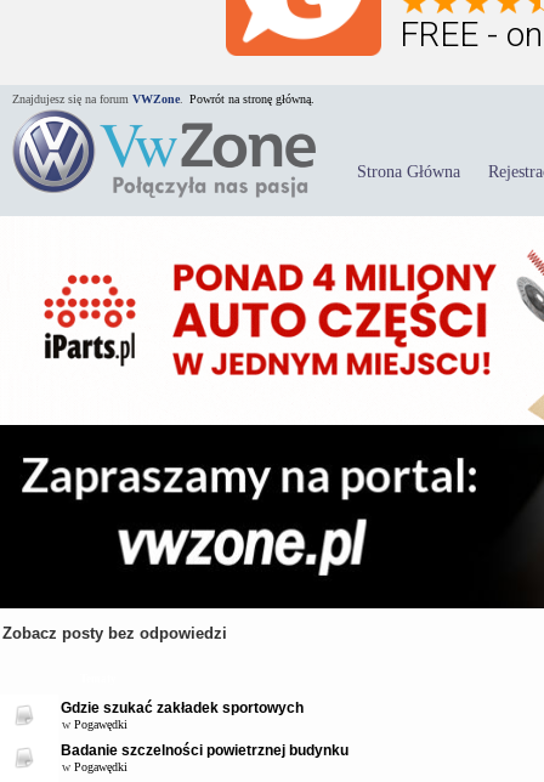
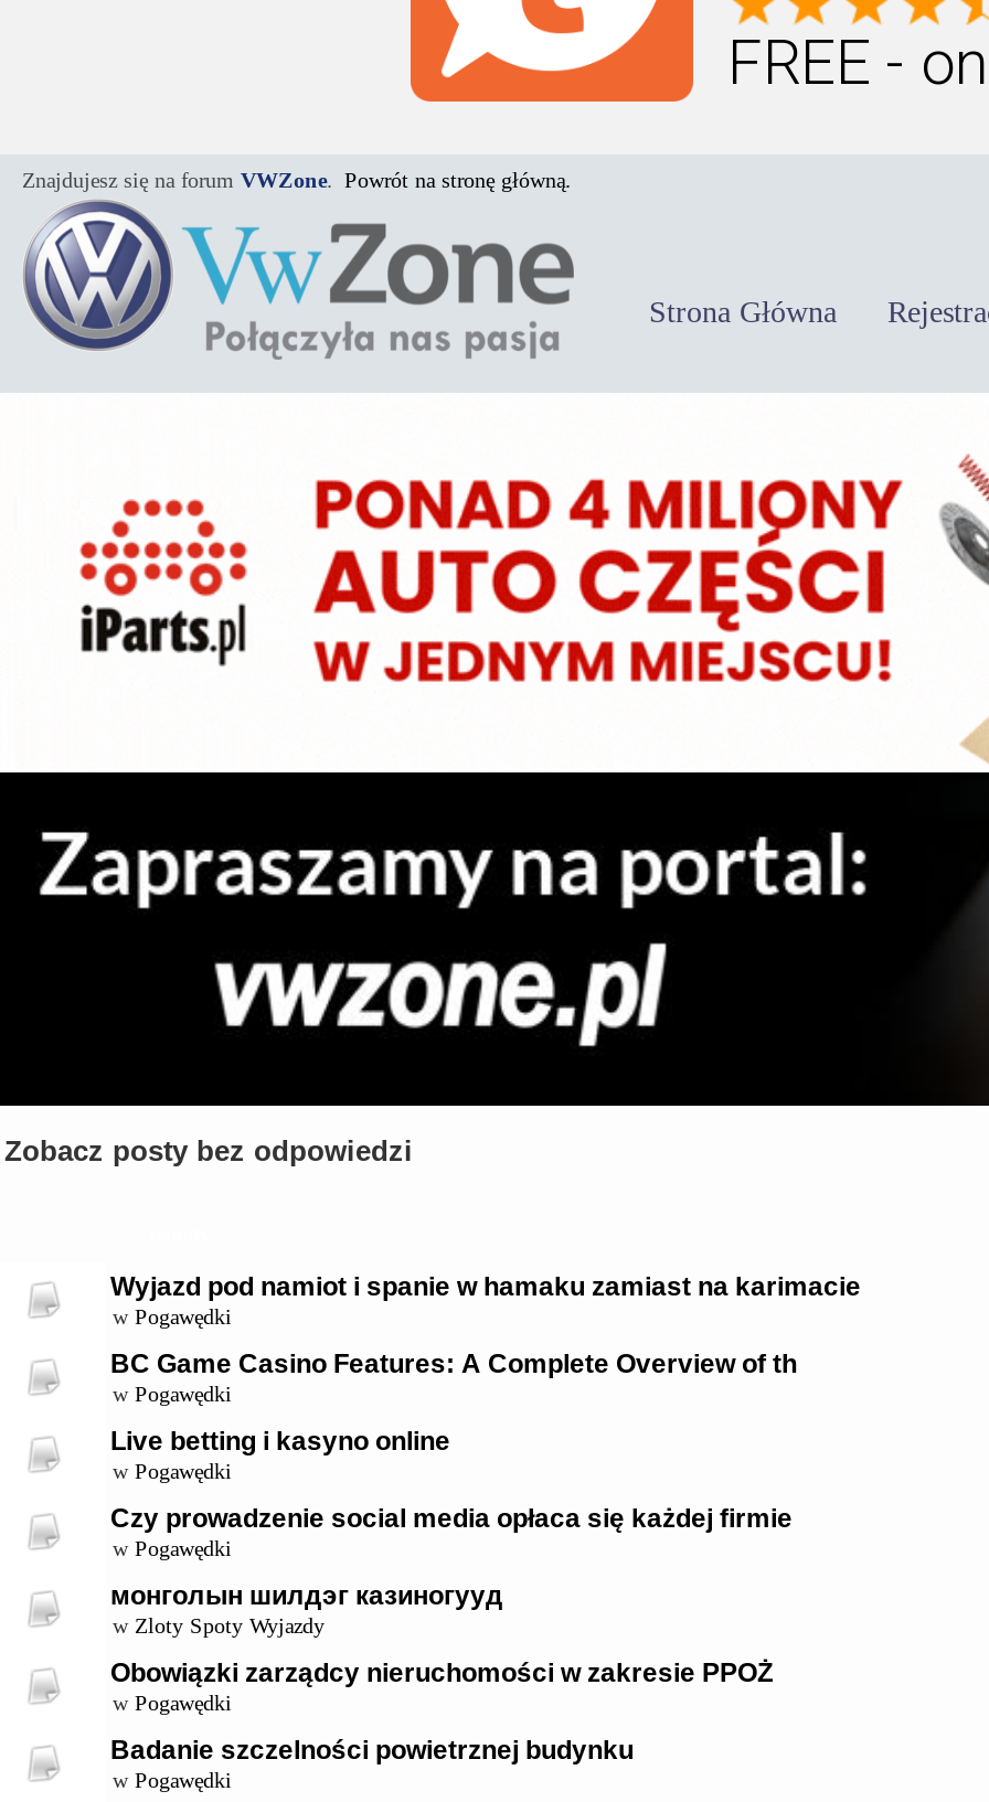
[61,699,304,716] Gdzie szukać zakładek sportowych -> [110,1271,861,1688] Wyjazd pod namiot i spanie w hamaku zamiast na karimacie | w Pogawędki | BC Game Casino Features: A Complete Overview of th | w Pogawędki | Live betting i kasyno online | w Pogawędki | Czy prowadzenie social media opłaca się każdej firmie | w Pogawędki | монголын шилдэг казиногууд | w Zloty Spoty Wyjazdy | Obowiązki zarządcy nieruchomości w zakresie PPOŻ

